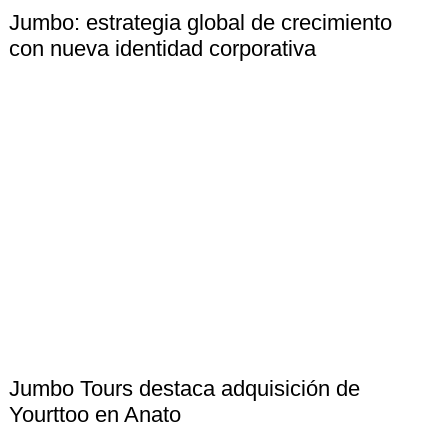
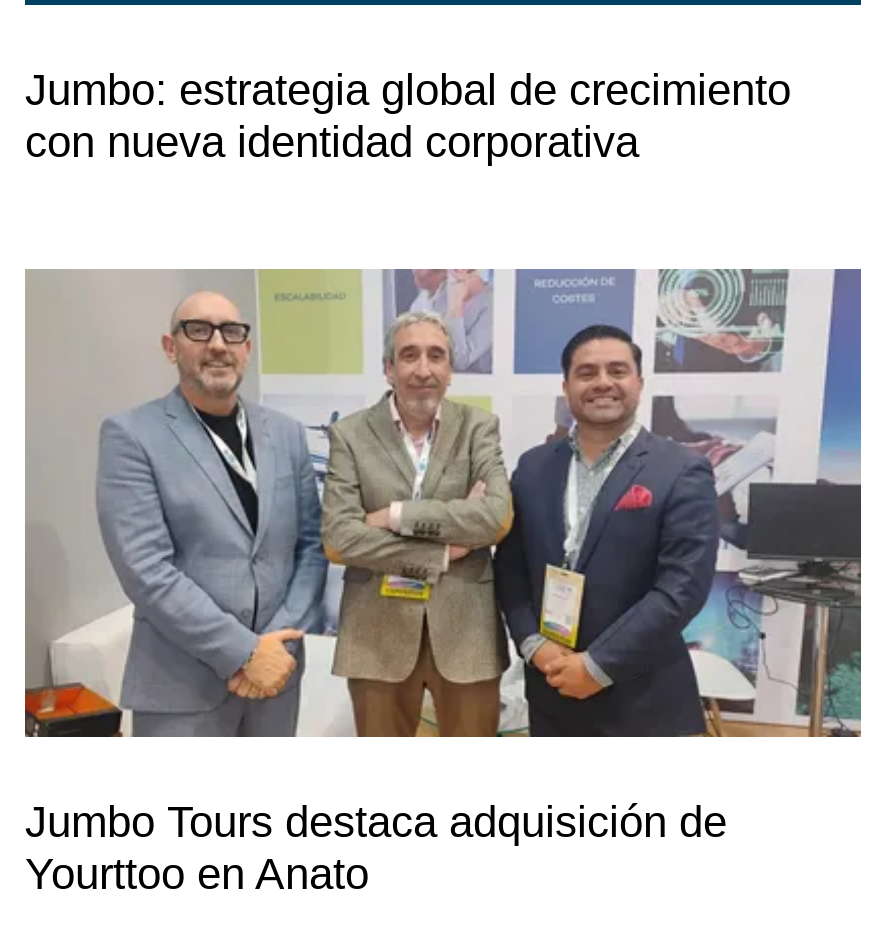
none -> [23,267,863,739] [image]

